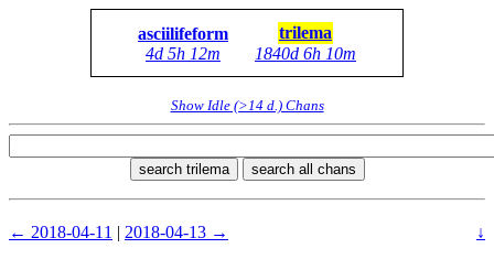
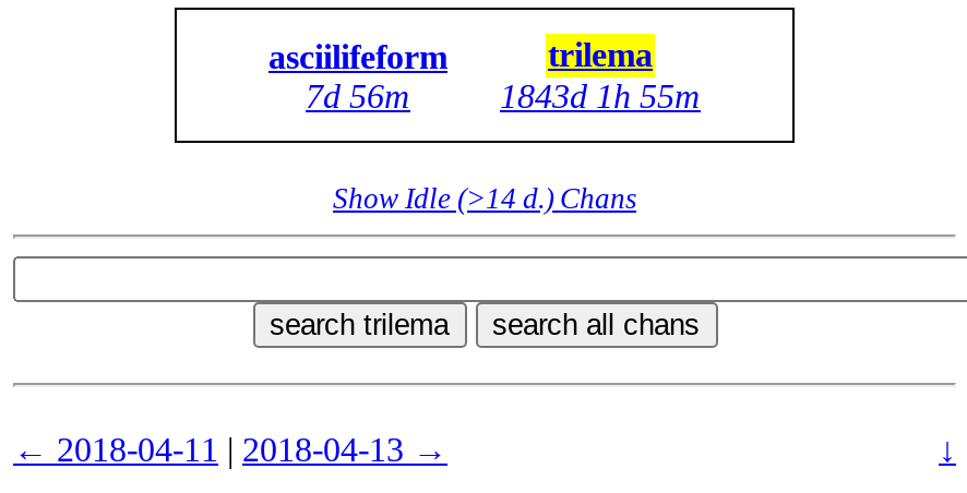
[146,44,221,63] 4d 5h 12m -> [306,77,410,115] 7d 56m
[255,44,356,63] 1840d 6h 10m -> [500,77,701,115] 1843d 1h 55m

